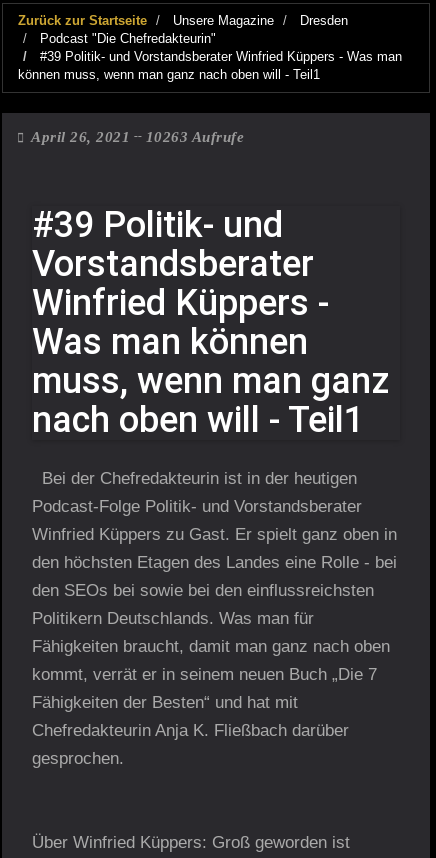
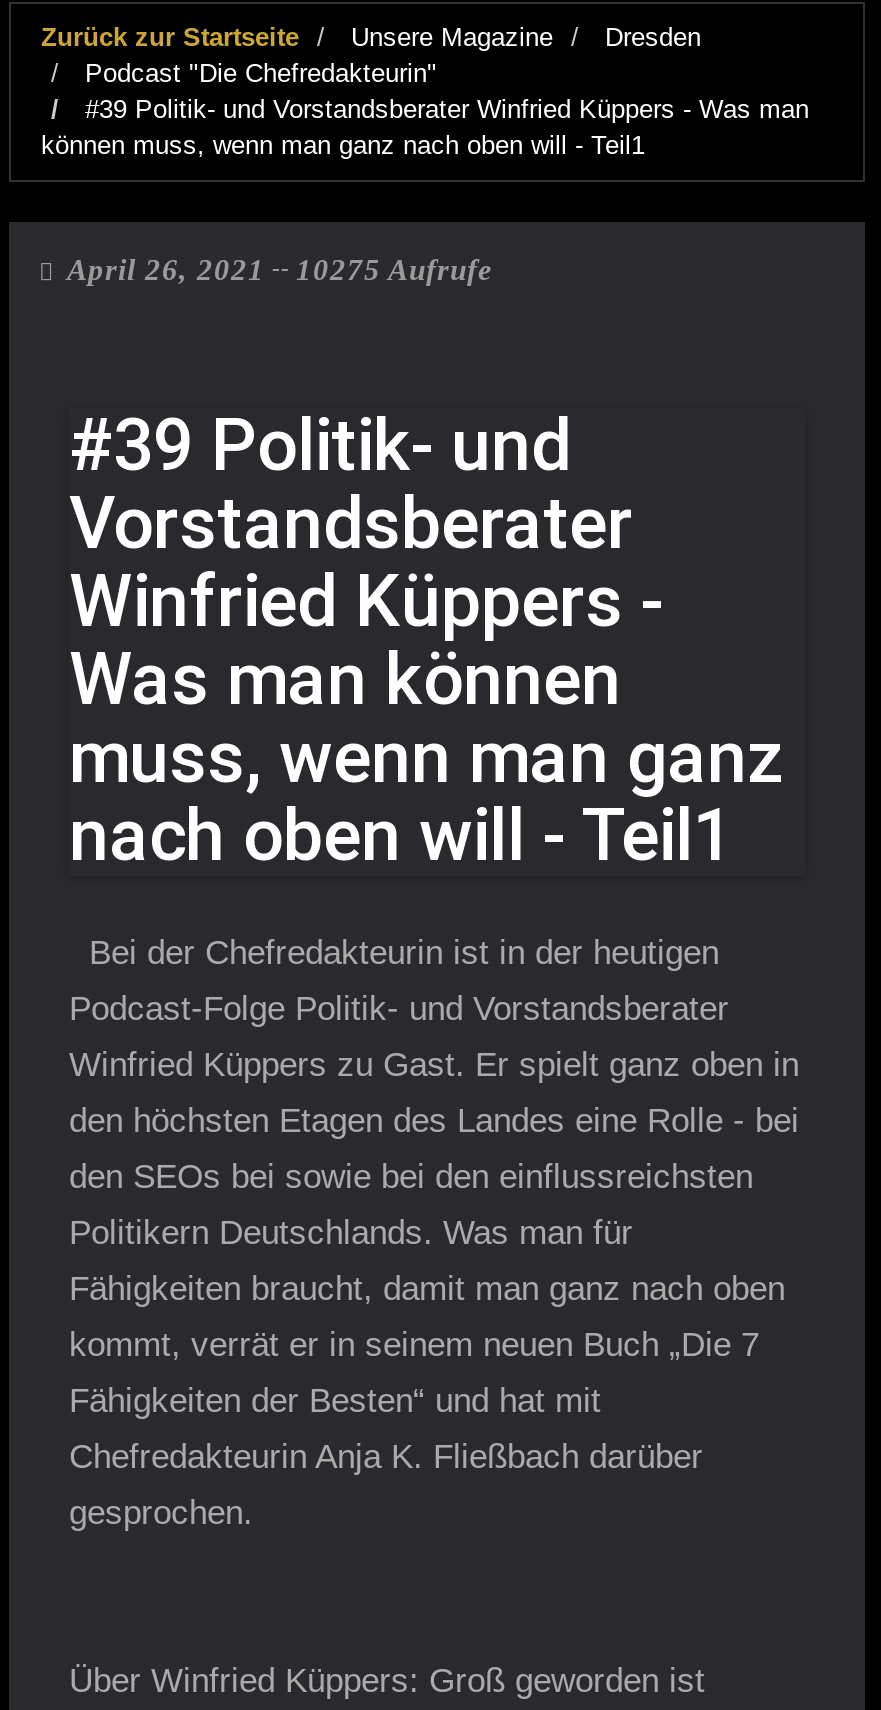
[26,129,244,145] April 26, 2021 10263 Aufrufe -> [58,253,493,285] April 26, 2021 10275 Aufrufe

